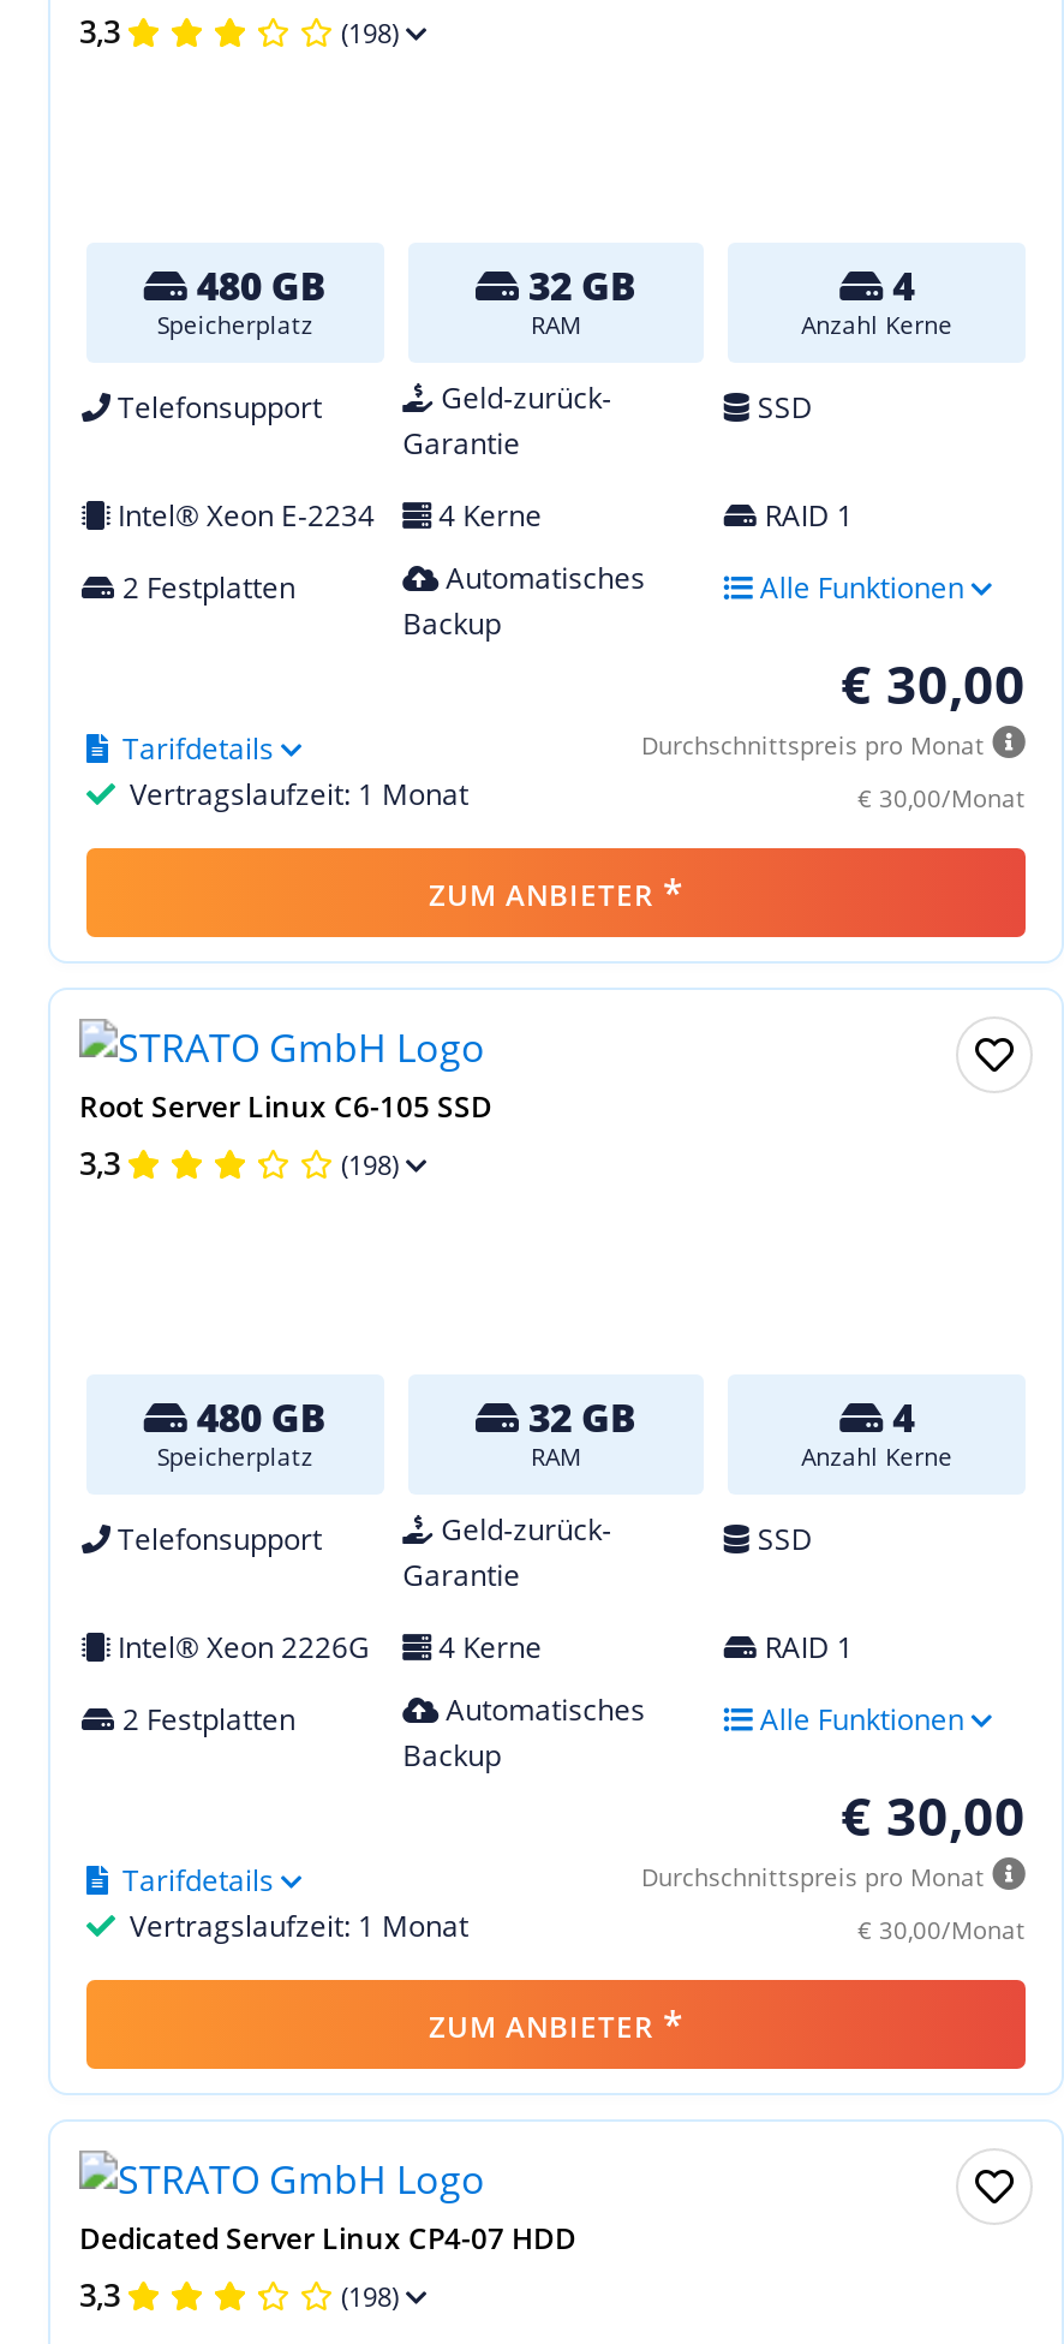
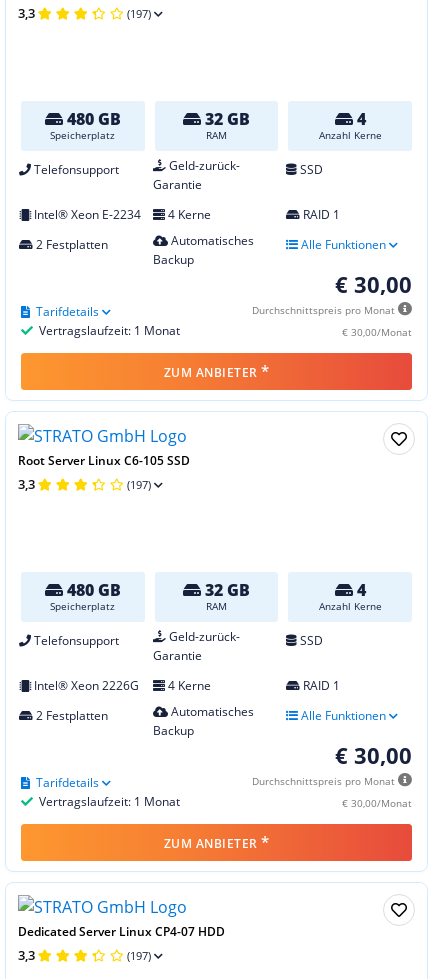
[341,15,399,51] (198) -> [127,6,151,21] (197)
[341,1147,399,1183] (198) -> [127,477,151,492] (197)
[341,2278,399,2314] (198) -> [127,948,151,963] (197)

